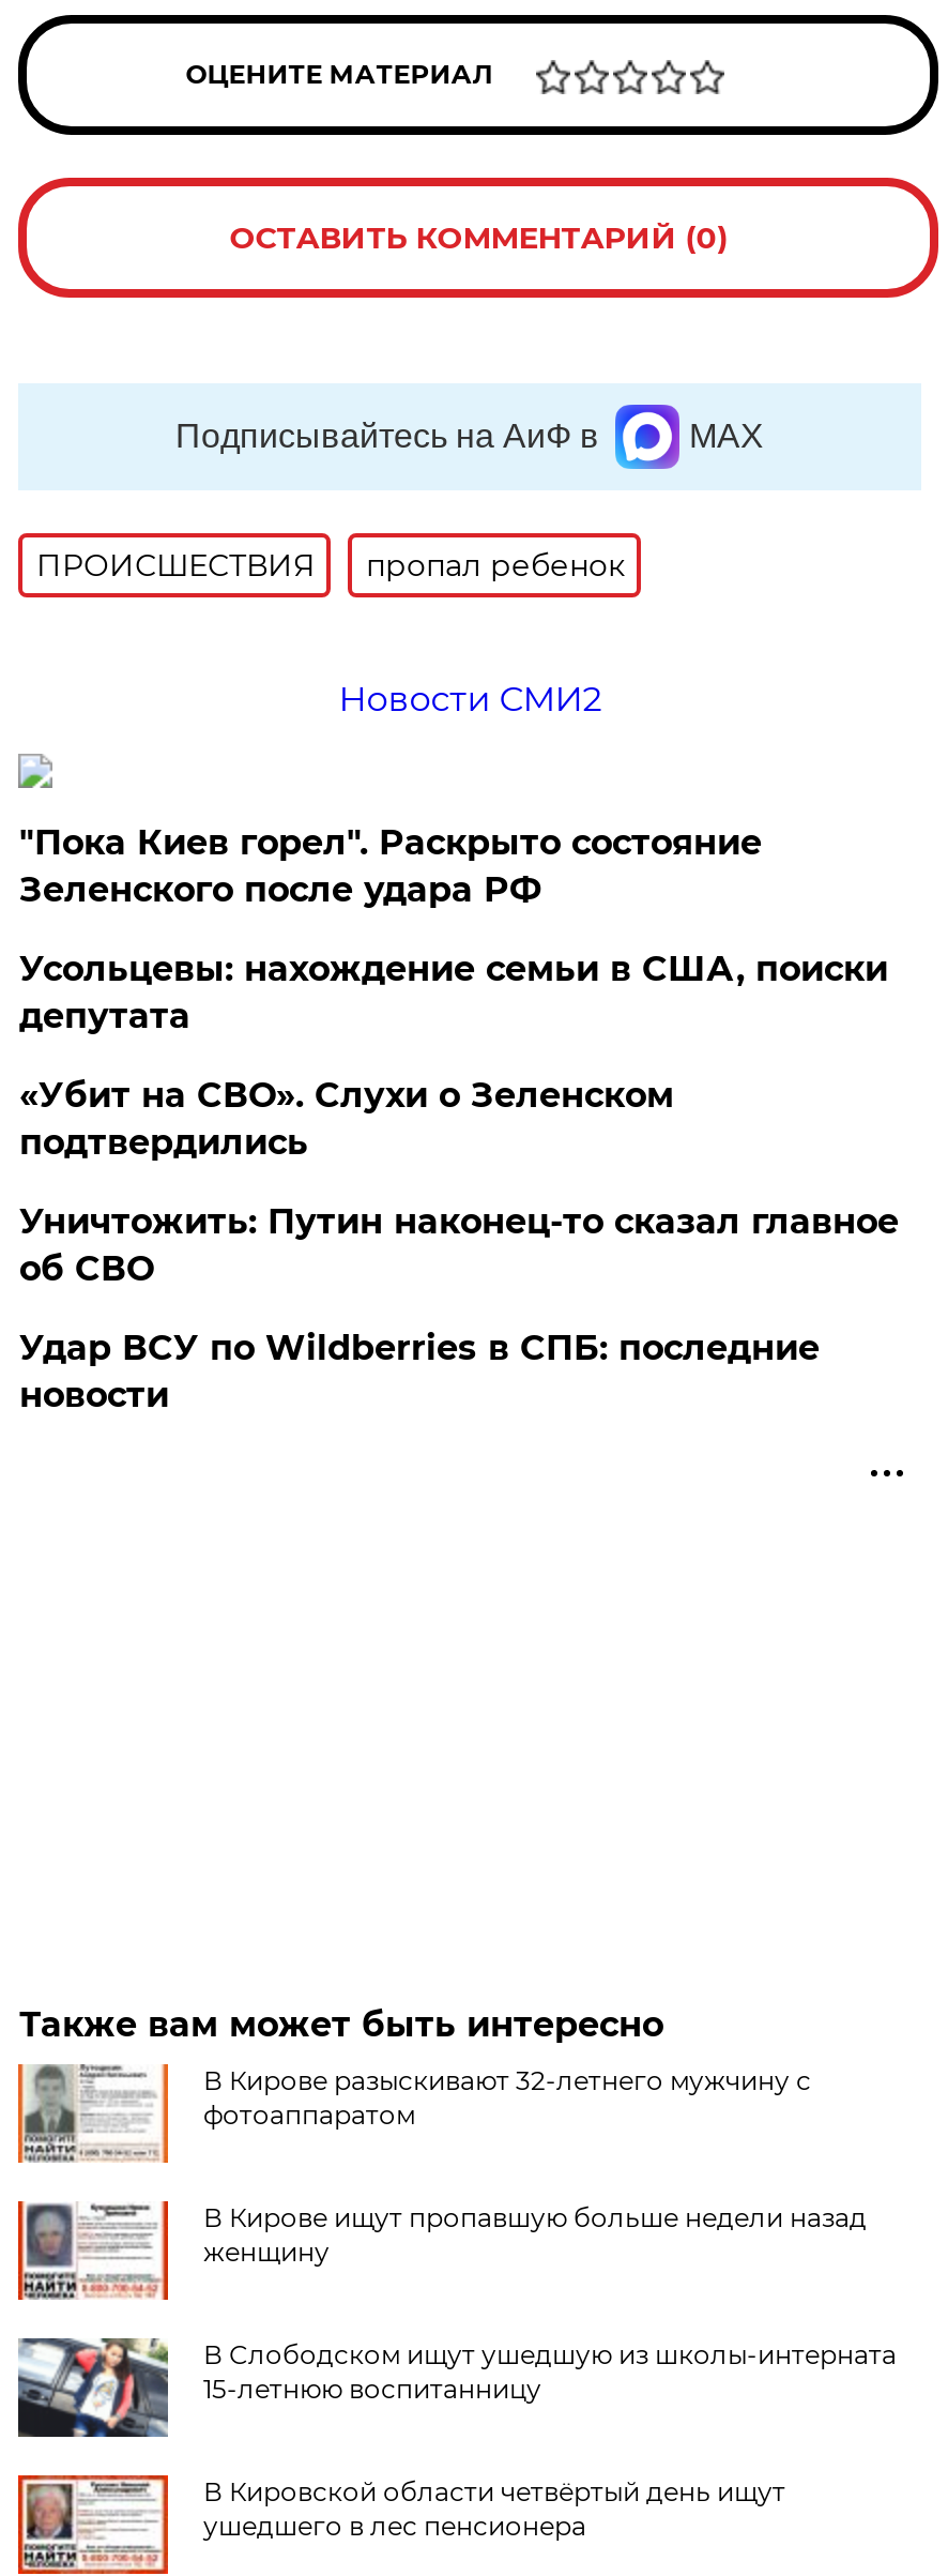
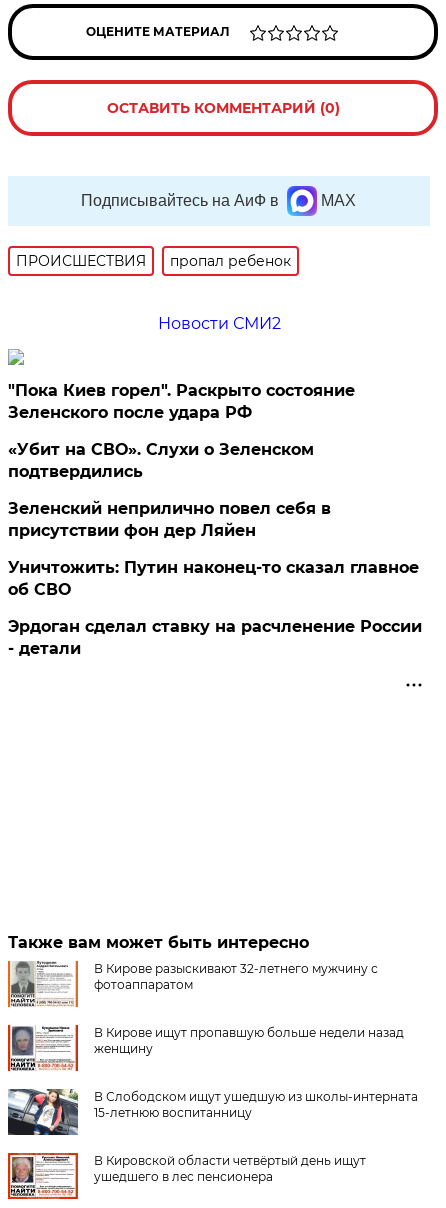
[19,948,888,1036] Усольцевы: нахождение семьи в США, поиски | депутата -> none
moved [19,1075,674,1163] -> [8,440,314,481]: «Убит на СВО». Слухи о Зеленском | подтвердились
none -> [8,499,331,540] Зеленский неприлично повел cебя в | присутствии фон дер Ляйен
[19,1327,819,1415] Удар ВСУ по Wildberries в СПБ: последние | новости -> [8,617,422,658] Эрдоган сделал ставку на расчленение России | - детали

